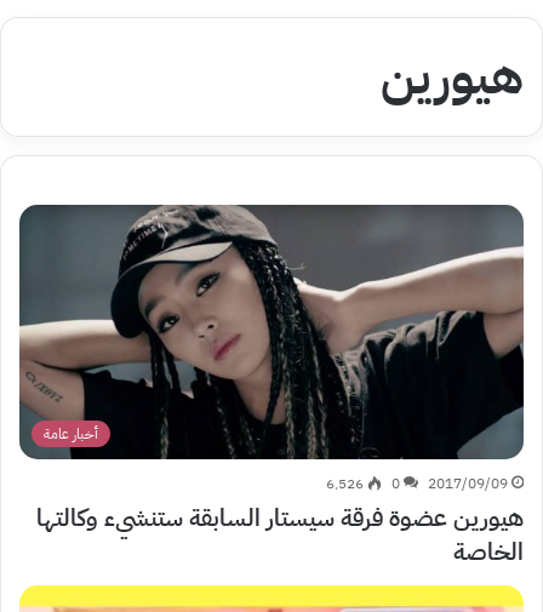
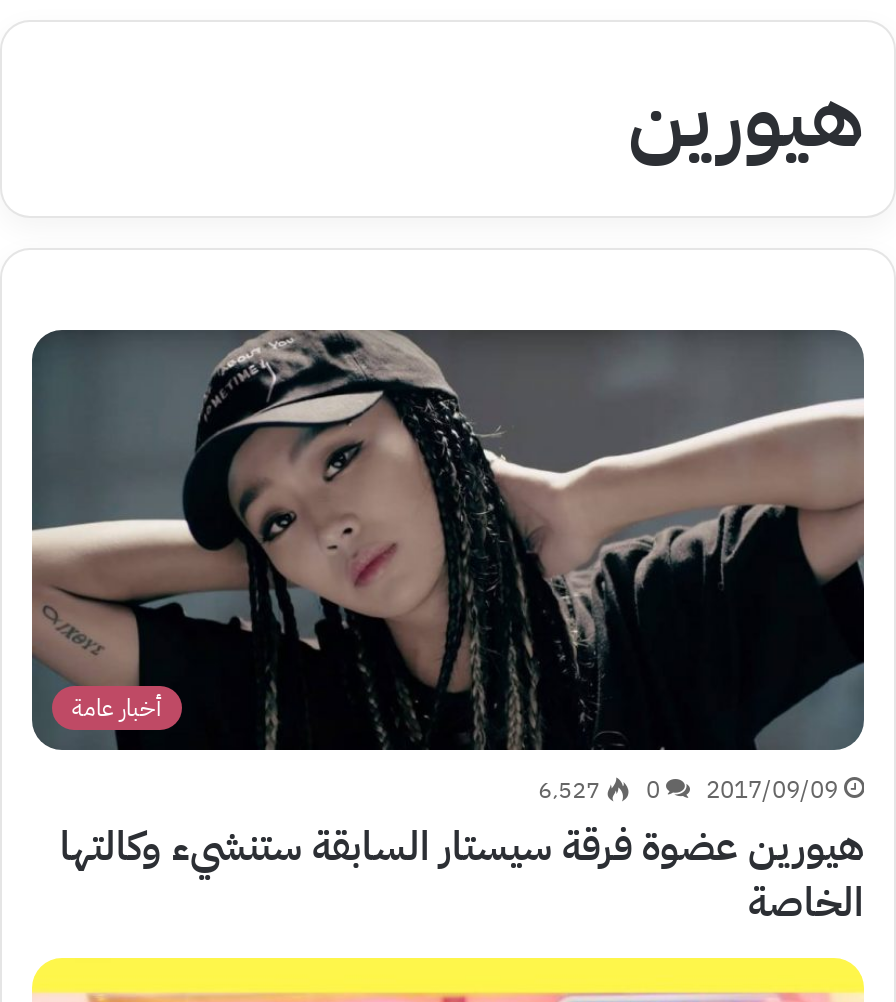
[326,472,508,494] 6٬526 0 2017/09/09 -> [538,771,838,807] 6٬527 0 2017/09/09

